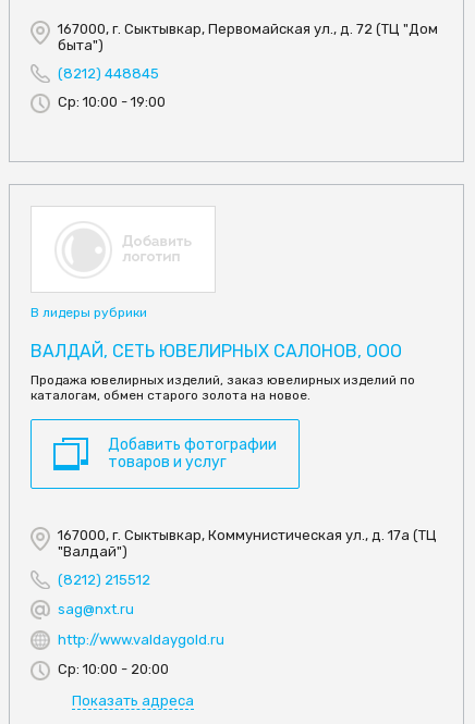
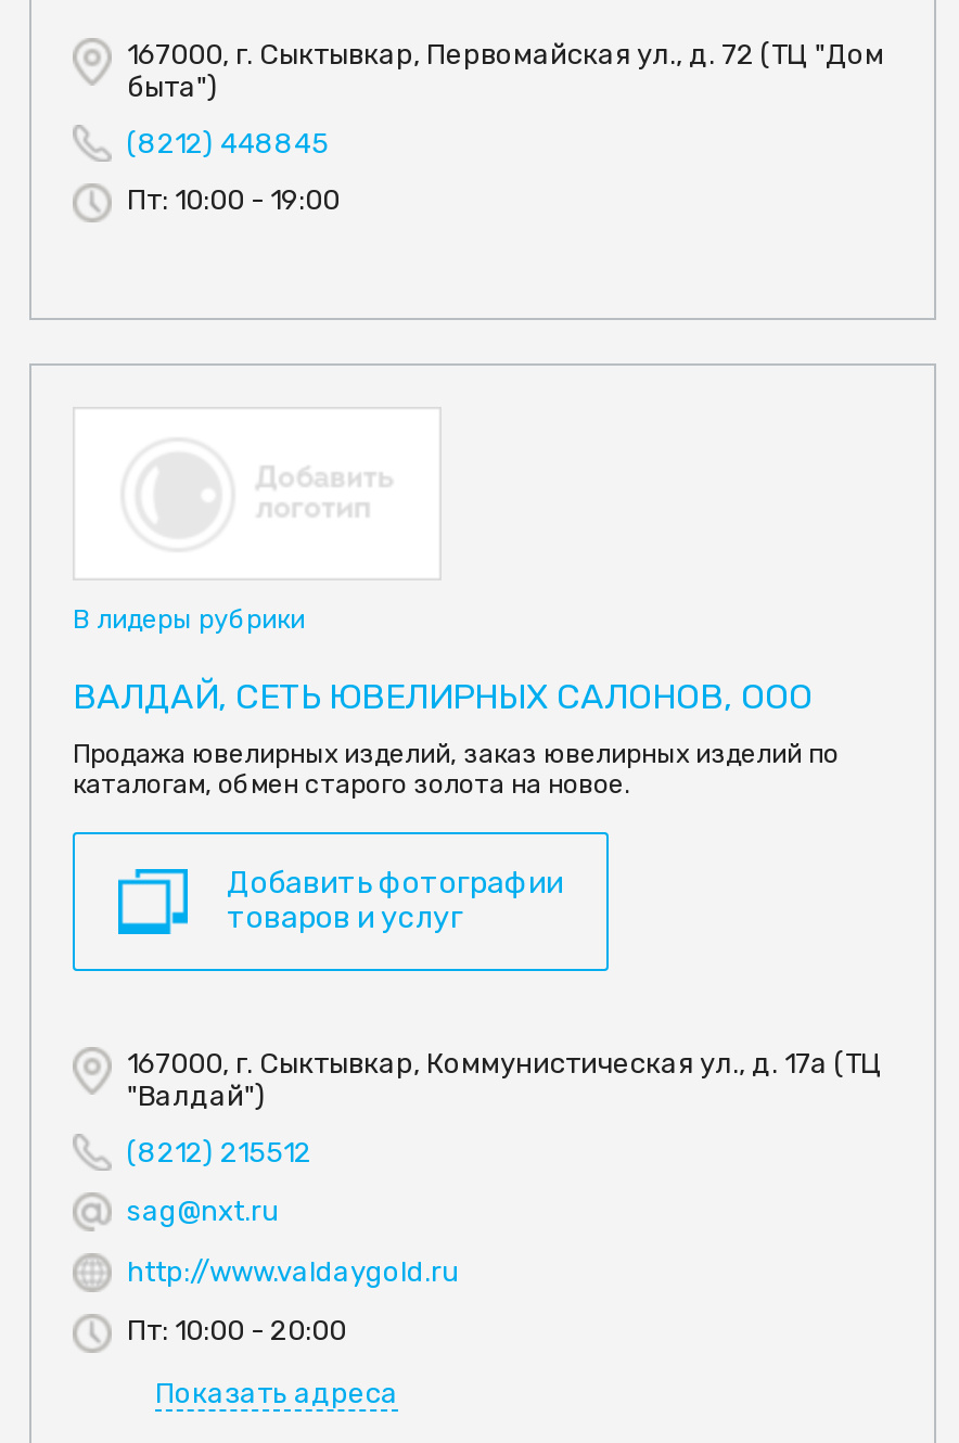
[58,94,166,110] Ср: 10:00 - 19:00 -> [127,184,340,216] Пт: 10:00 - 19:00
[58,661,169,677] Ср: 10:00 - 20:00 -> [127,1314,346,1347] Пт: 10:00 - 20:00

